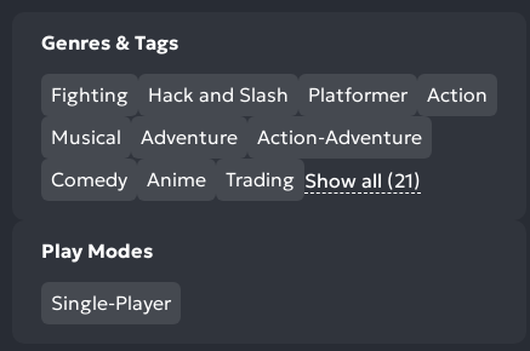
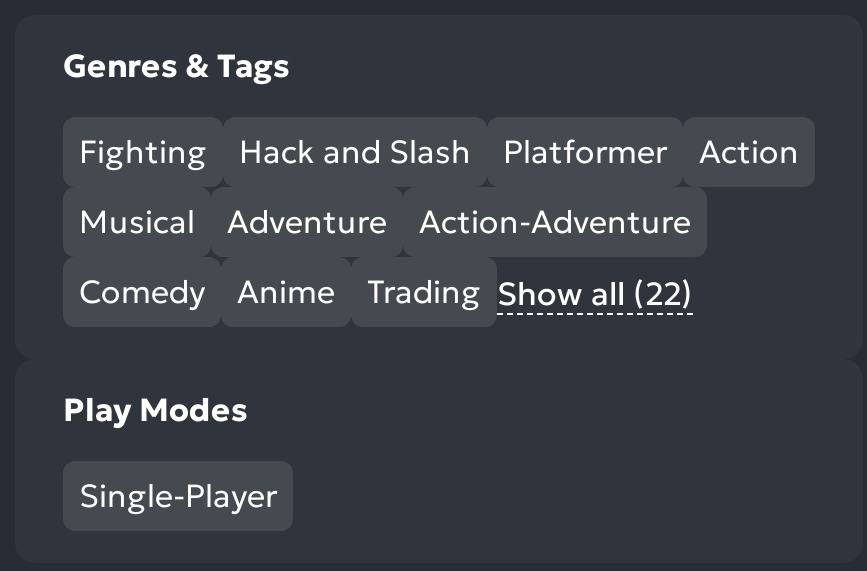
[226,168,421,193] Trading Show all (21) -> [367,272,693,314] Trading Show all (22)

